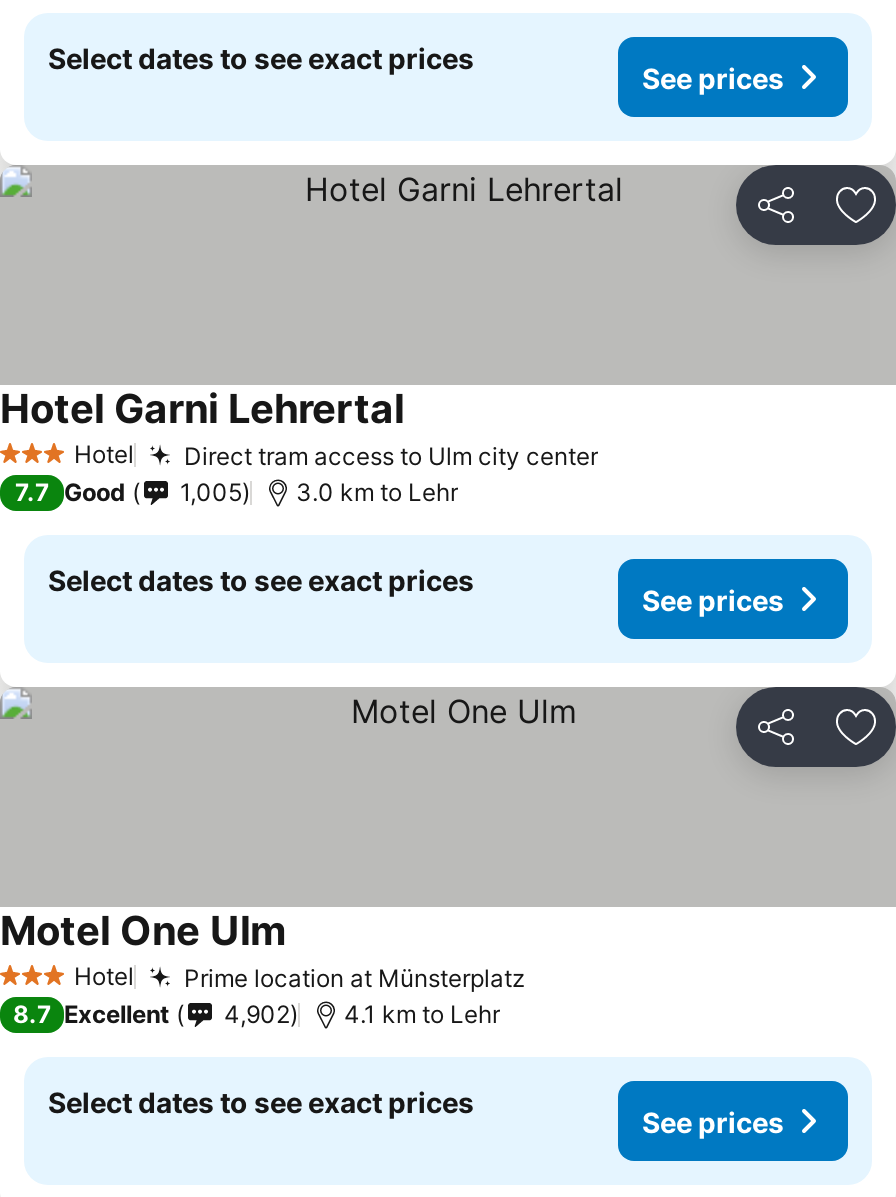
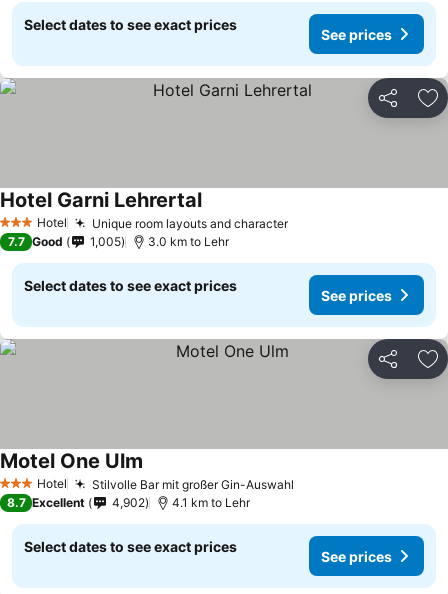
[184,440,598,470] Direct tram access to Ulm city center -> [92,215,288,230] Unique room layouts and character
[184,962,526,992] Prime location at Münsterplatz -> [92,476,294,491] Stilvolle Bar mit großer Gin-Auswahl

